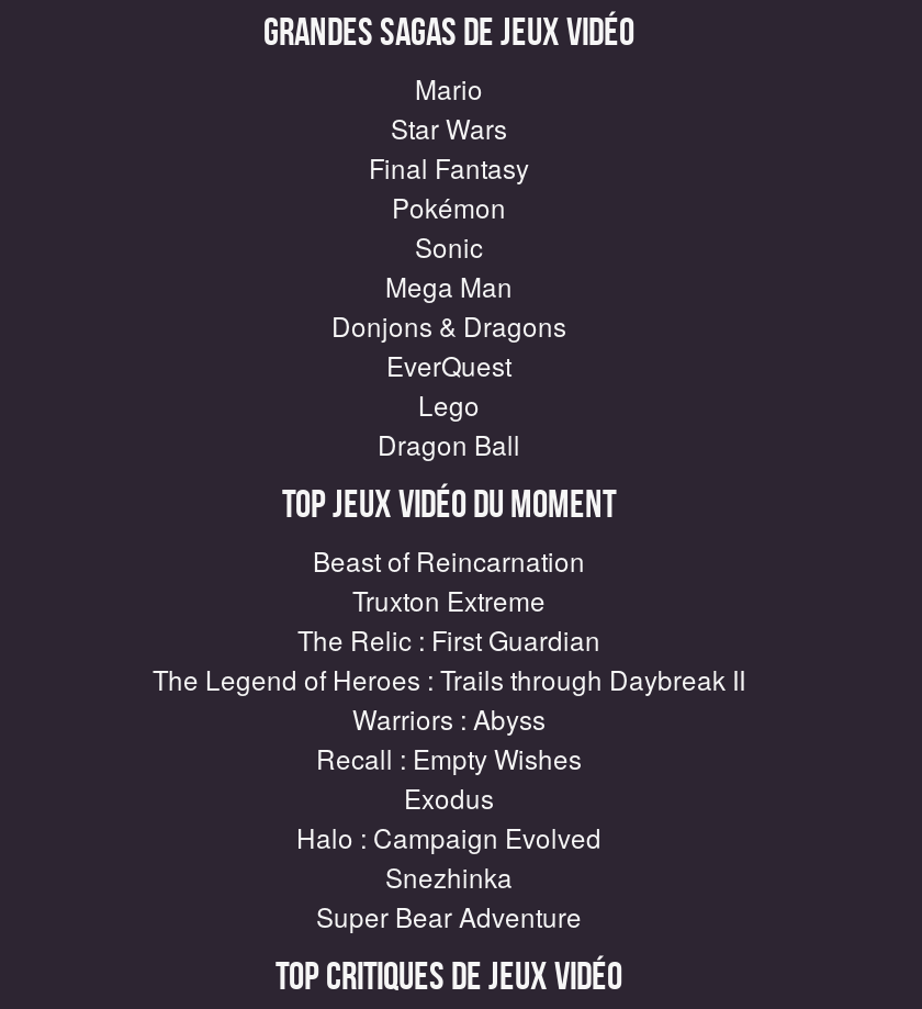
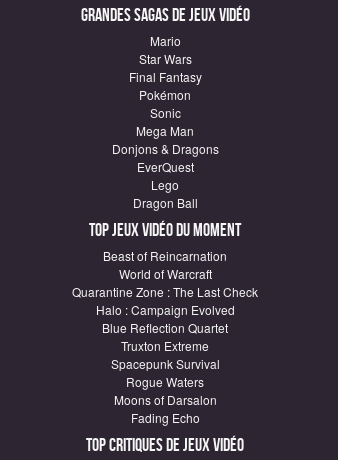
moved [352,581,546,618] -> [121,337,209,354]: Truxton Extreme
[153,620,745,816] The Relic : First Guardian | The Legend of Heroes : Trails through Daybreak II | Warriors : Abyss | Recall : Empty Wishes | Exodus -> [72,265,258,300] World of Warcraft | Quarantine Zone : The Last Check
moved [296,818,601,855] -> [95,301,234,318]: Halo : Campaign Evolved
[316,857,582,934] Snezhinka | Super Bear Adventure -> [102,319,228,426] Blue Reflection Quartet | Spacepunk Survival | Rogue Waters | Moons of Darsalon | Fading Echo

